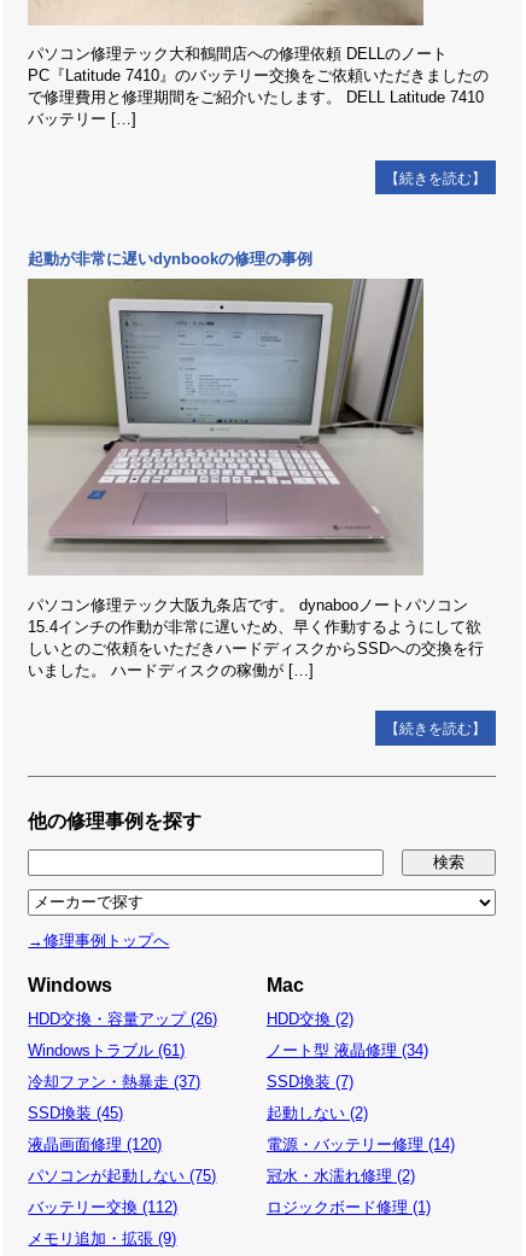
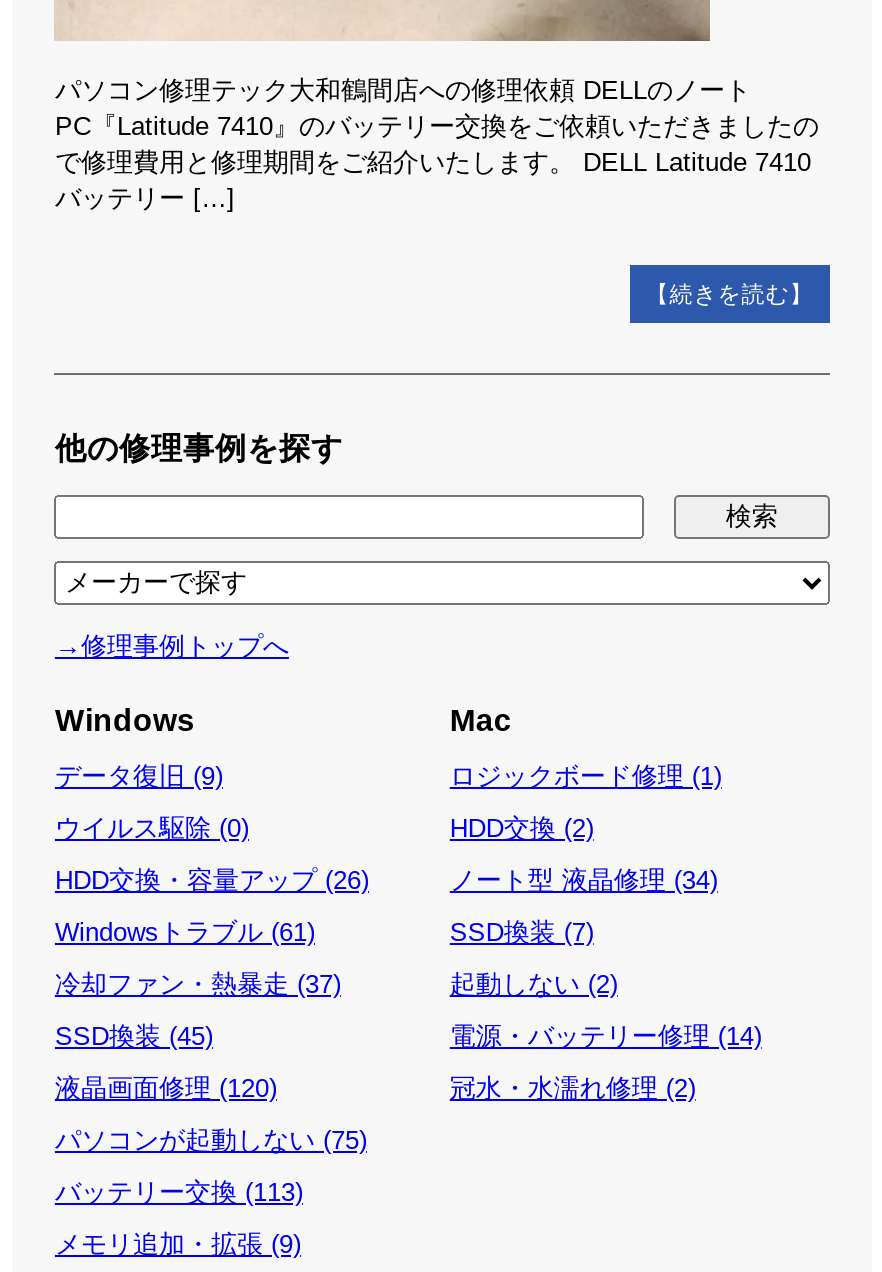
[28,249,313,267] 起動が非常に遅いdynbookの修理の事例 -> none
[27,276,486,736] [image] | パソコン修理テック大阪九条店です。 dynabooノートパソコン | 15.4インチの作動が非常に遅いため、早く作動するようにして欲 | しいとのご依頼をいただきハードディスクからSSDへの交換を行 | いました。 ハードディスクの稼働が […] | 【続きを読む】 -> none
moved [28,811,202,996] -> [55,431,343,737]: 他の修理事例を探す | Windows
moved [266,975,304,996] -> [450,703,512,737]: Mac
none -> [55,760,249,842] データ復旧 (9) | ウイルス駆除 (0)
moved [266,1010,455,1185] -> [450,812,762,1102]: HDD交換 (2) | ノート型 液晶修理 (34) | SSD換装 (7) | 起動しない (2) | 電源・バッテリー修理 (14) | 冠水・水濡れ修理 (2)
[28,1198,178,1216] バッテリー交換 (112) -> [55,1176,303,1206] バッテリー交換 (113)
moved [266,1198,431,1216] -> [450,760,722,790]: ロジックボード修理 (1)

